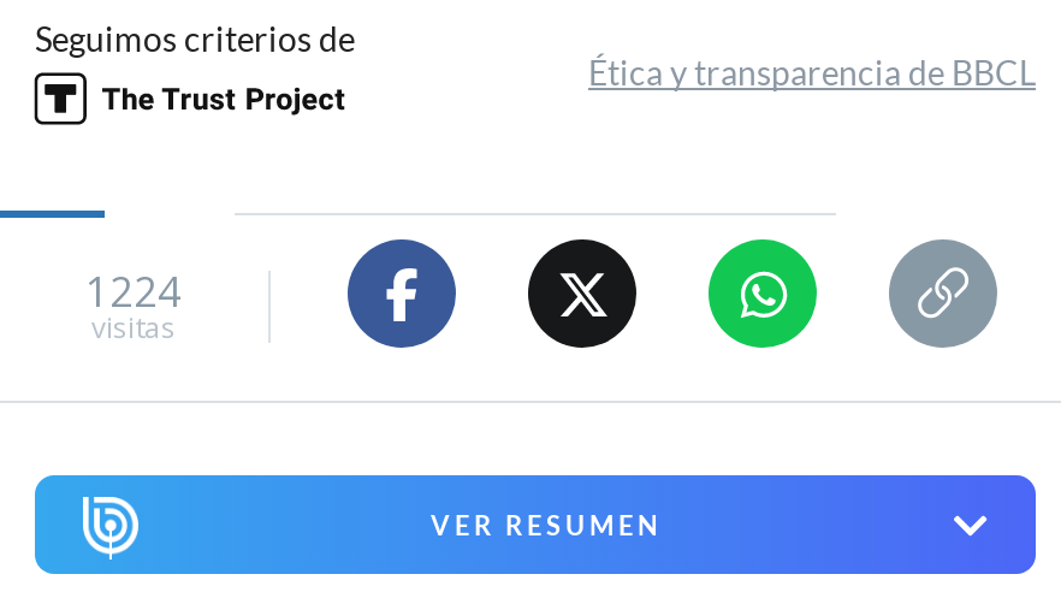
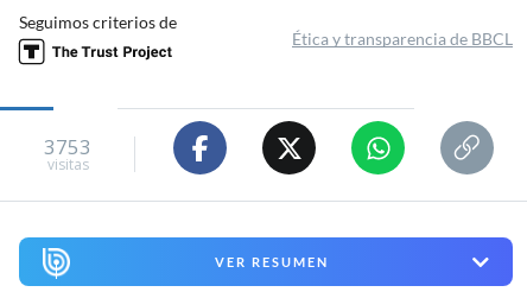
[85,264,182,319] 1224 -> [44,133,91,160] 3753

